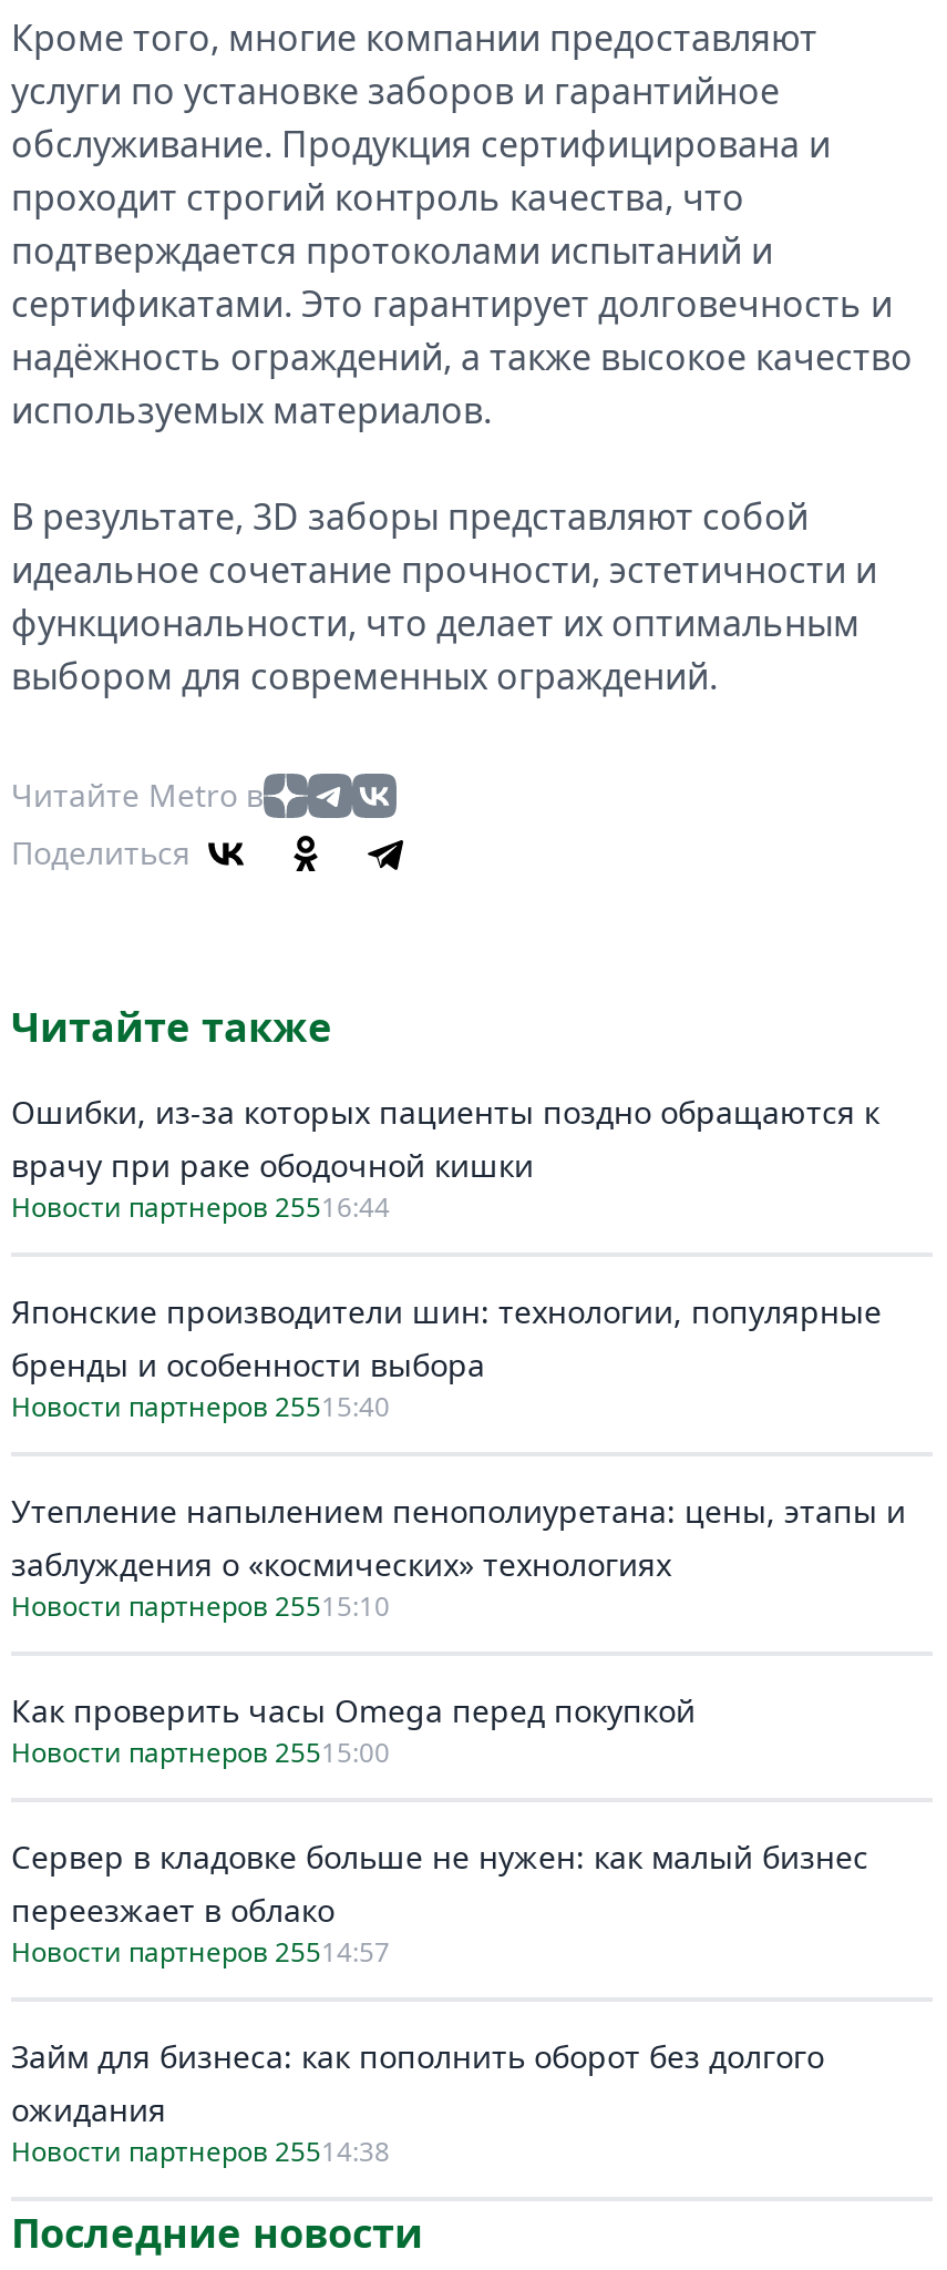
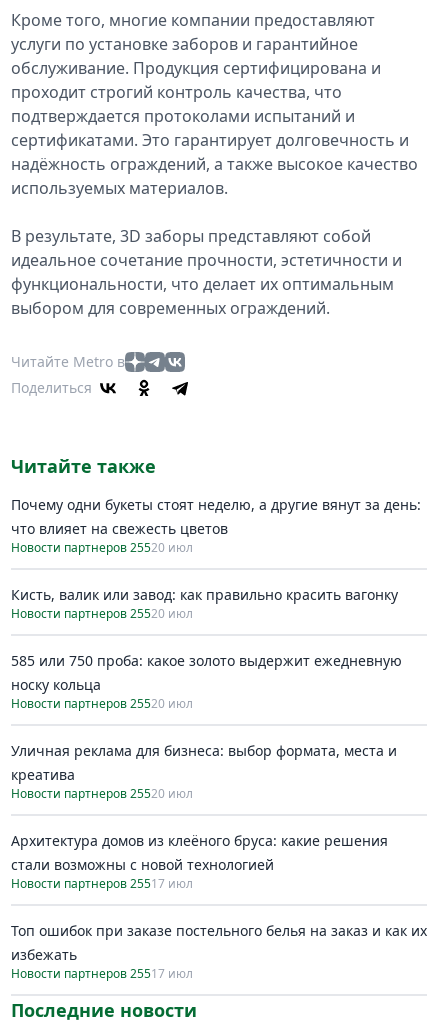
[11,1090,879,1225] Ошибки, из-за которых пациенты поздно обращаются к | врачу при раке ободочной кишки | Новости партнеров 255 16:44 -> [11,495,421,556] Почему одни букеты стоят неделю, а другие вянут за день: | что влияет на свежесть цветов | Новости партнеров 255 20 июл
[11,1290,882,1425] Японские производители шин: технологии, популярные | бренды и особенности выбора | Новости партнеров 255 15:40 -> [11,585,398,622] Кисть, валик или завод: как правильно красить вагонку | Новости партнеров 25520 июл
[11,1489,906,1624] Утепление напылением пенополиуретана: цены, этапы и | заблуждения о «космических» технологиях | Новости партнеров 255 15:10 -> [11,651,402,712] 585 или 750 проба: какое золото выдержит ежедневную | носку кольца | Новости партнеров 255 20 июл
[11,1689,696,1771] Как проверить часы Omega перед покупкой | Новости партнеров 255 15:00 -> [11,741,397,802] Уличная реклама для бизнеса: выбор формата, места и | креатива | Новости партнеров 25520 июл
[11,1835,868,1970] Сервер в кладовке больше не нужен: как малый бизнес | переезжает в облако | Новости партнеров 255 14:57 -> [11,831,388,892] Архитектура домов из клеёного бруса: какие решения | стали возможны с новой технологией | Новости партнеров 255 17 июл
[11,2035,824,2170] Займ для бизнеса: как пополнить оборот без долгого | ожидания | Новости партнеров 255 14:38 -> [11,921,427,982] Топ ошибок при заказе постельного белья на заказ и как их | избежать | Новости партнеров 255 17 июл

